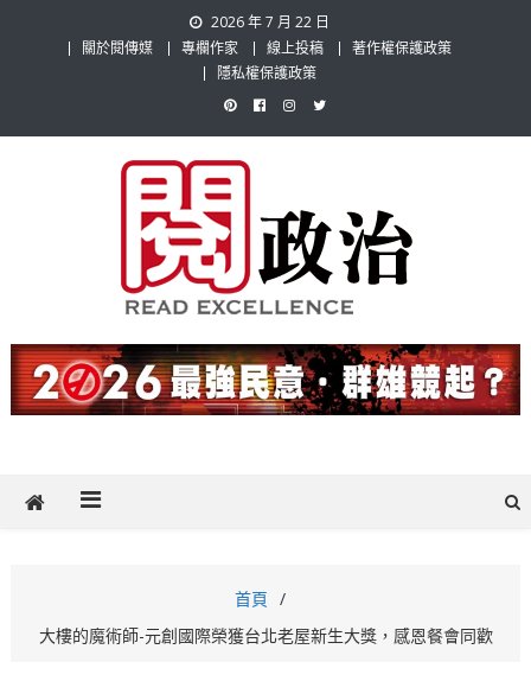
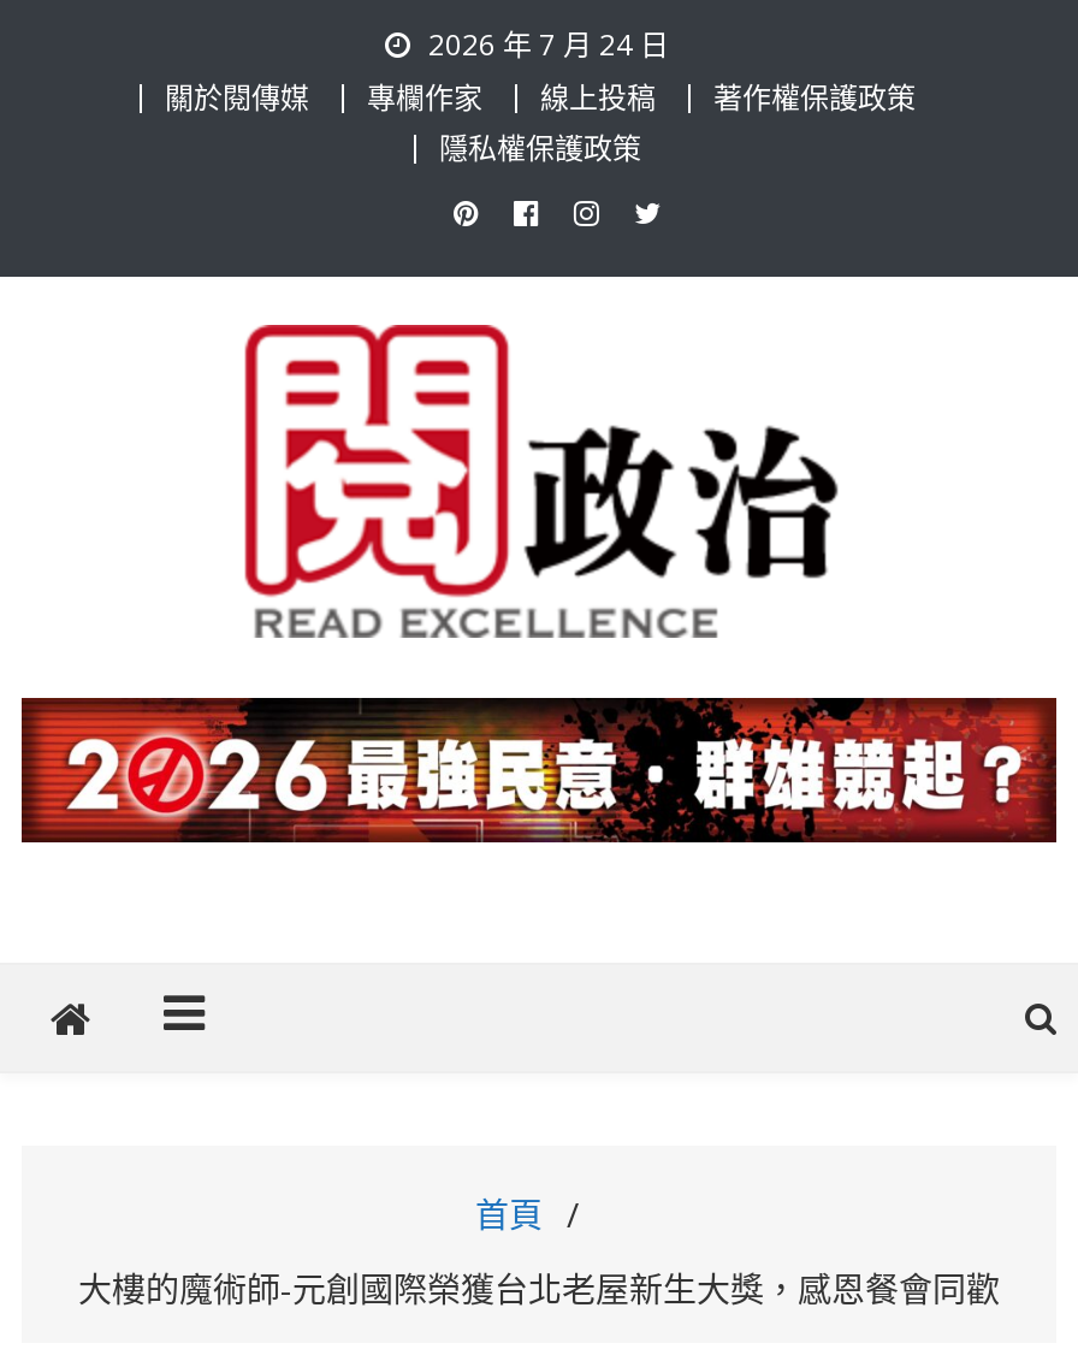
[211,12,330,32] 2026 年 7 月 22 日 -> [428,24,669,65] 2026 年 7 月 24 日

